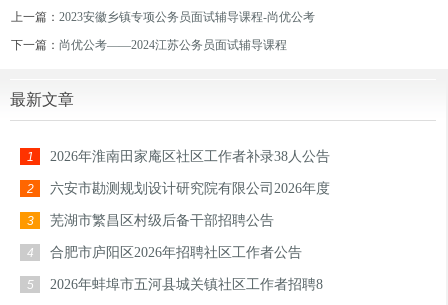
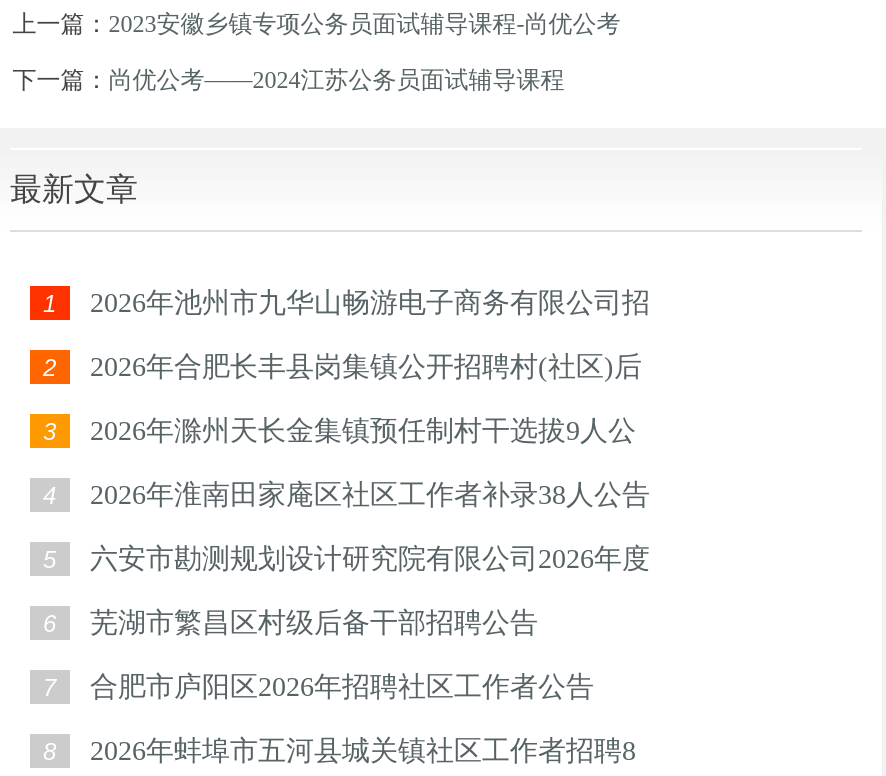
none -> [43,288,650,510] 2026年池州市九华山畅游电子商务有限公司招 | 2 | 2026年合肥长丰县岗集镇公开招聘村(社区)后 | 3 | 2026年滁州天长金集镇预任制村干选拔9人公 | 4
[26,181,330,196] 2 六安市勘测规划设计研究院有限公司2026年度 -> [43,544,650,574] 5 六安市勘测规划设计研究院有限公司2026年度
[26,213,274,228] 3 芜湖市繁昌区村级后备干部招聘公告 -> [43,608,538,638] 6 芜湖市繁昌区村级后备干部招聘公告
[26,245,302,260] 4 合肥市庐阳区2026年招聘社区工作者公告 -> [43,672,594,702] 7 合肥市庐阳区2026年招聘社区工作者公告
[26,277,323,292] 5 2026年蚌埠市五河县城关镇社区工作者招聘8 -> [43,736,636,766] 8 2026年蚌埠市五河县城关镇社区工作者招聘8

